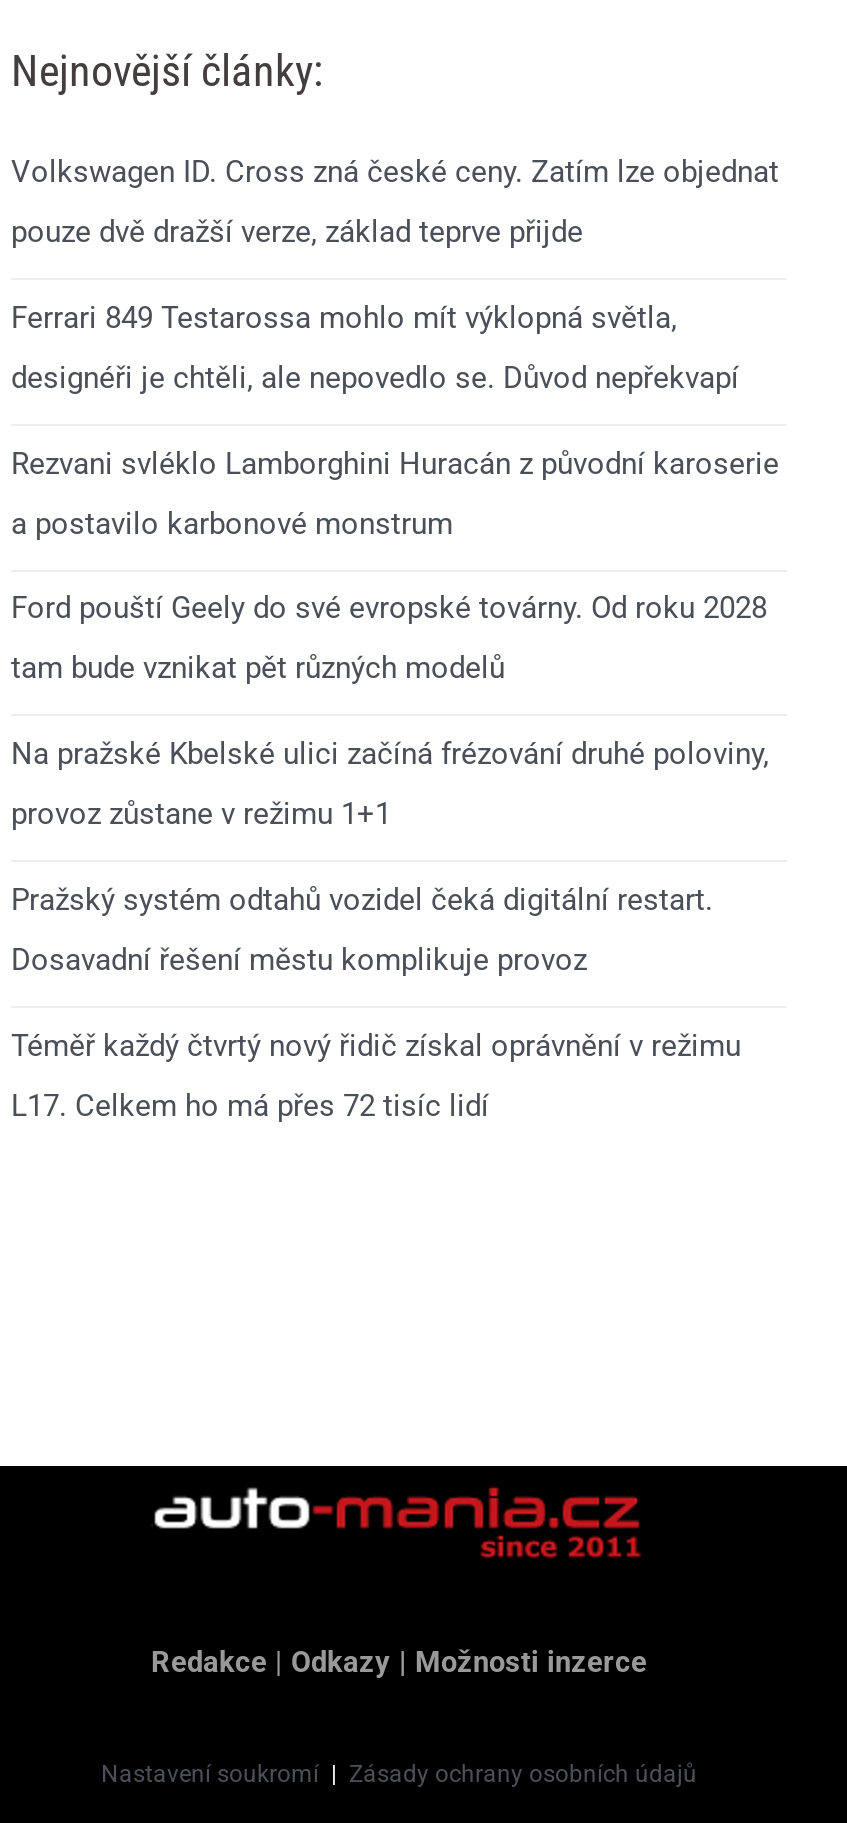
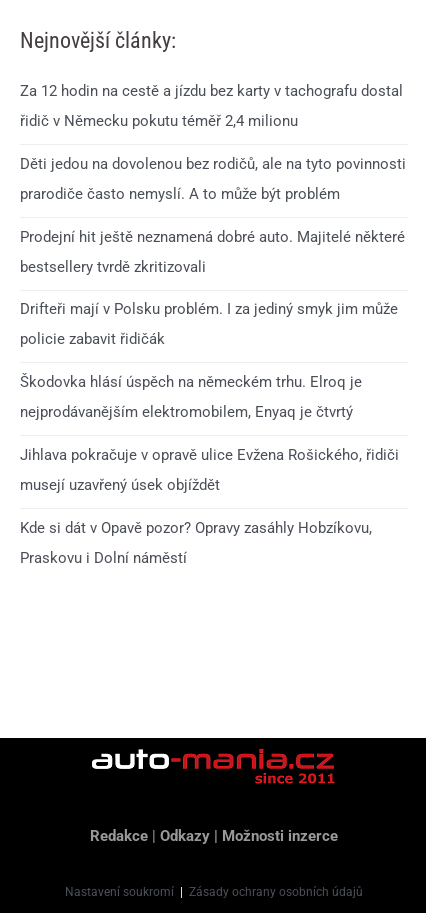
[11,154,779,190] Volkswagen ID. Cross zná české ceny. Zatím lze objednat -> [20,82,403,100] Za 12 hodin na cestě a jízdu bez karty v tachografu dostal
[11,214,583,250] pouze dvě dražší verze, základ teprve přijde -> [20,112,298,130] řidič v Německu pokutu téměř 2,4 milionu
[11,300,677,336] Ferrari 849 Testarossa mohlo mít výklopná světla, -> [20,155,406,173] Děti jedou na dovolenou bez rodičů, ale na tyto povinnosti
[11,360,739,396] designéři je chtěli, ale nepovedlo se. Důvod nepřekvapí -> [20,185,340,203] prarodiče často nemyslí. A to může být problém
[11,445,779,481] Rezvani svléklo Lamborghini Huracán z původní karoserie -> [20,228,405,246] Prodejní hit ještě neznamená dobré auto. Majitelé některé
[11,505,453,541] a postavilo karbonové monstrum -> [20,258,206,276] bestsellery tvrdě zkritizovali
[11,591,767,627] Ford pouští Geely do své evropské továrny. Od roku 2028 -> [20,300,398,318] Drifteři mají v Polsku problém. I za jediný smyk jim může
[11,651,505,687] tam bude vznikat pět různých modelů -> [20,330,165,348] policie zabavit řidičák
[11,736,769,772] Na pražské Kbelské ulici začíná frézování druhé poloviny, -> [20,373,362,391] Škodovka hlásí úspěch na německém trhu. Elroq je
[11,796,391,832] provoz zůstane v režimu 1+1 -> [20,403,353,421] nejprodávanějším elektromobilem, Enyaq je čtvrtý
[11,882,713,918] Pražský systém odtahů vozidel čeká digitální restart. -> [20,446,399,464] Jihlava pokračuje v opravě ulice Evžena Rošického, řidiči
[11,942,587,978] Dosavadní řešení městu komplikuje provoz -> [20,476,220,494] musejí uzavřený úsek objíždět
[11,1027,741,1063] Téměř každý čtvrtý nový řidič získal oprávnění v režimu -> [20,519,372,537] Kde si dát v Opavě pozor? Opravy zasáhly Hobzíkovu,
[11,1087,489,1123] L17. Celkem ho má přes 72 tisíc lidí -> [20,549,187,567] Praskovu i Dolní náměstí

